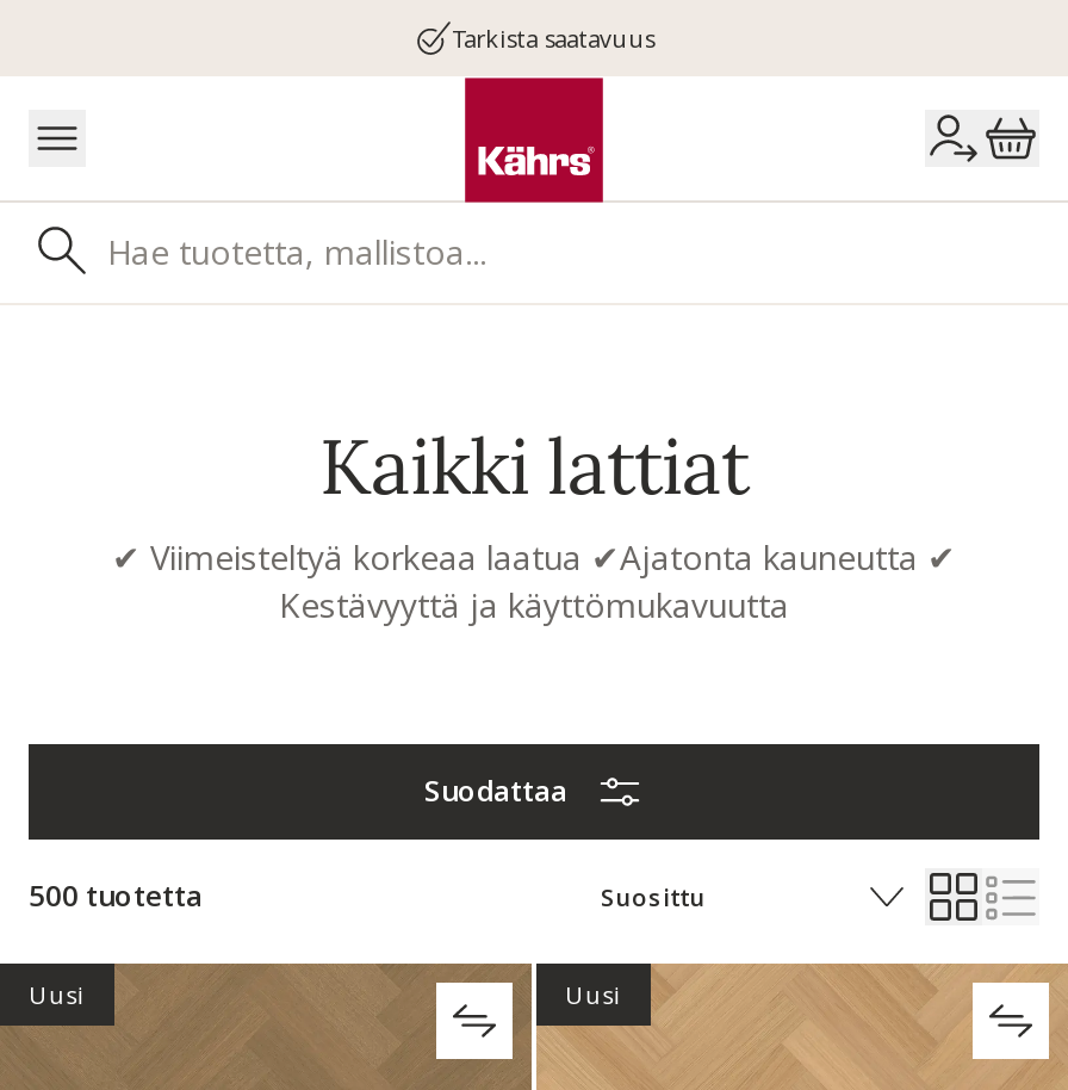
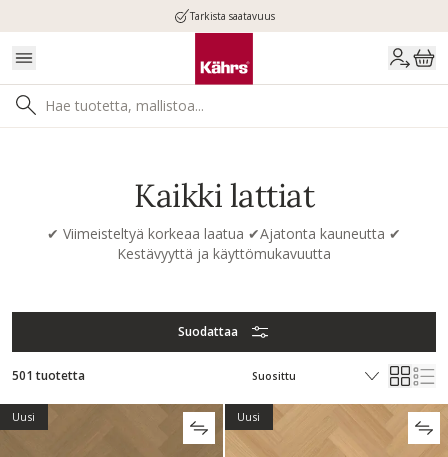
[29,875,203,916] 500 tuotetta -> [12,367,85,384] 501 tuotetta

